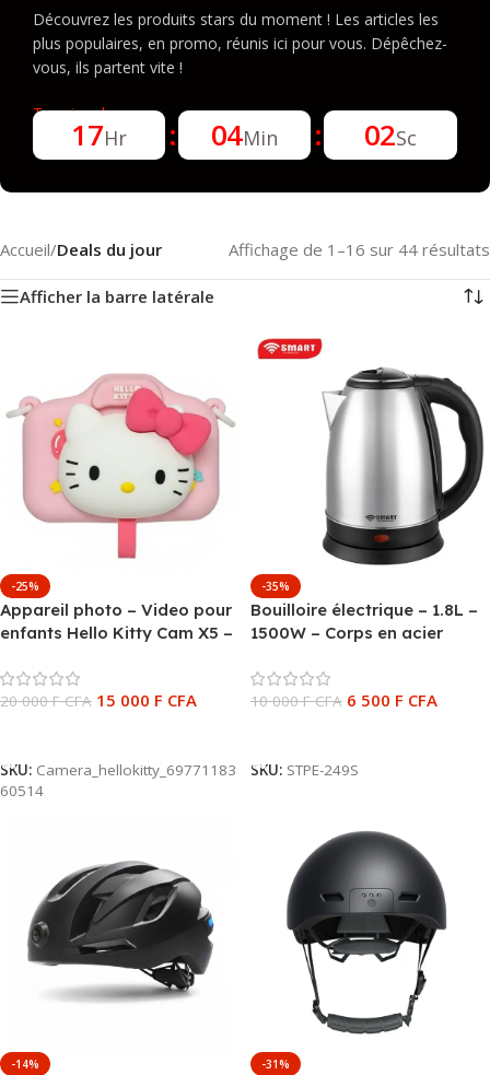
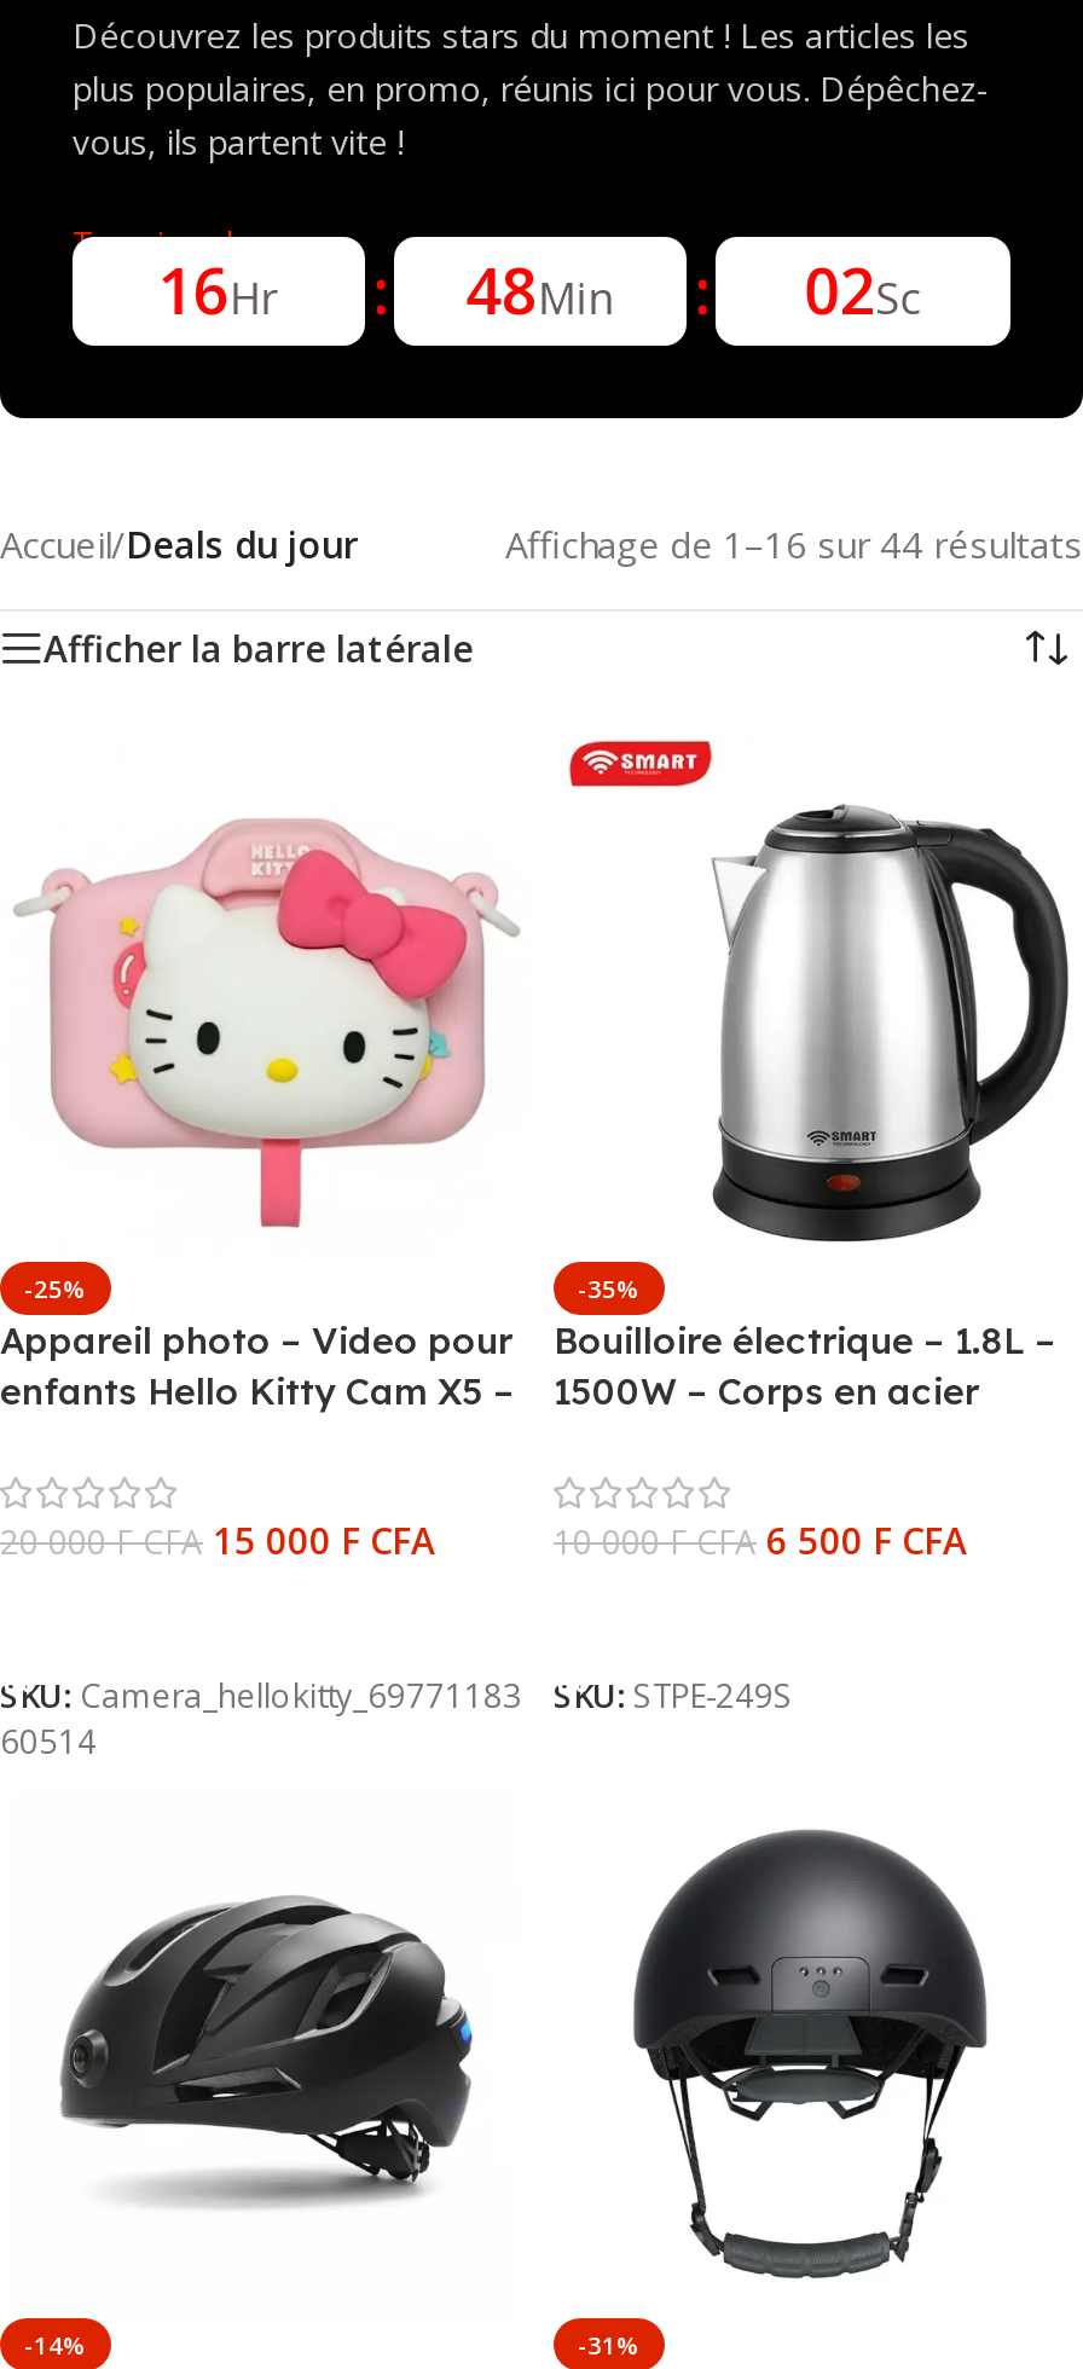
[71,115,127,154] 17Hr -> [158,247,280,334] 16Hr
[211,115,278,154] 04Min -> [466,247,615,334] 48Min

